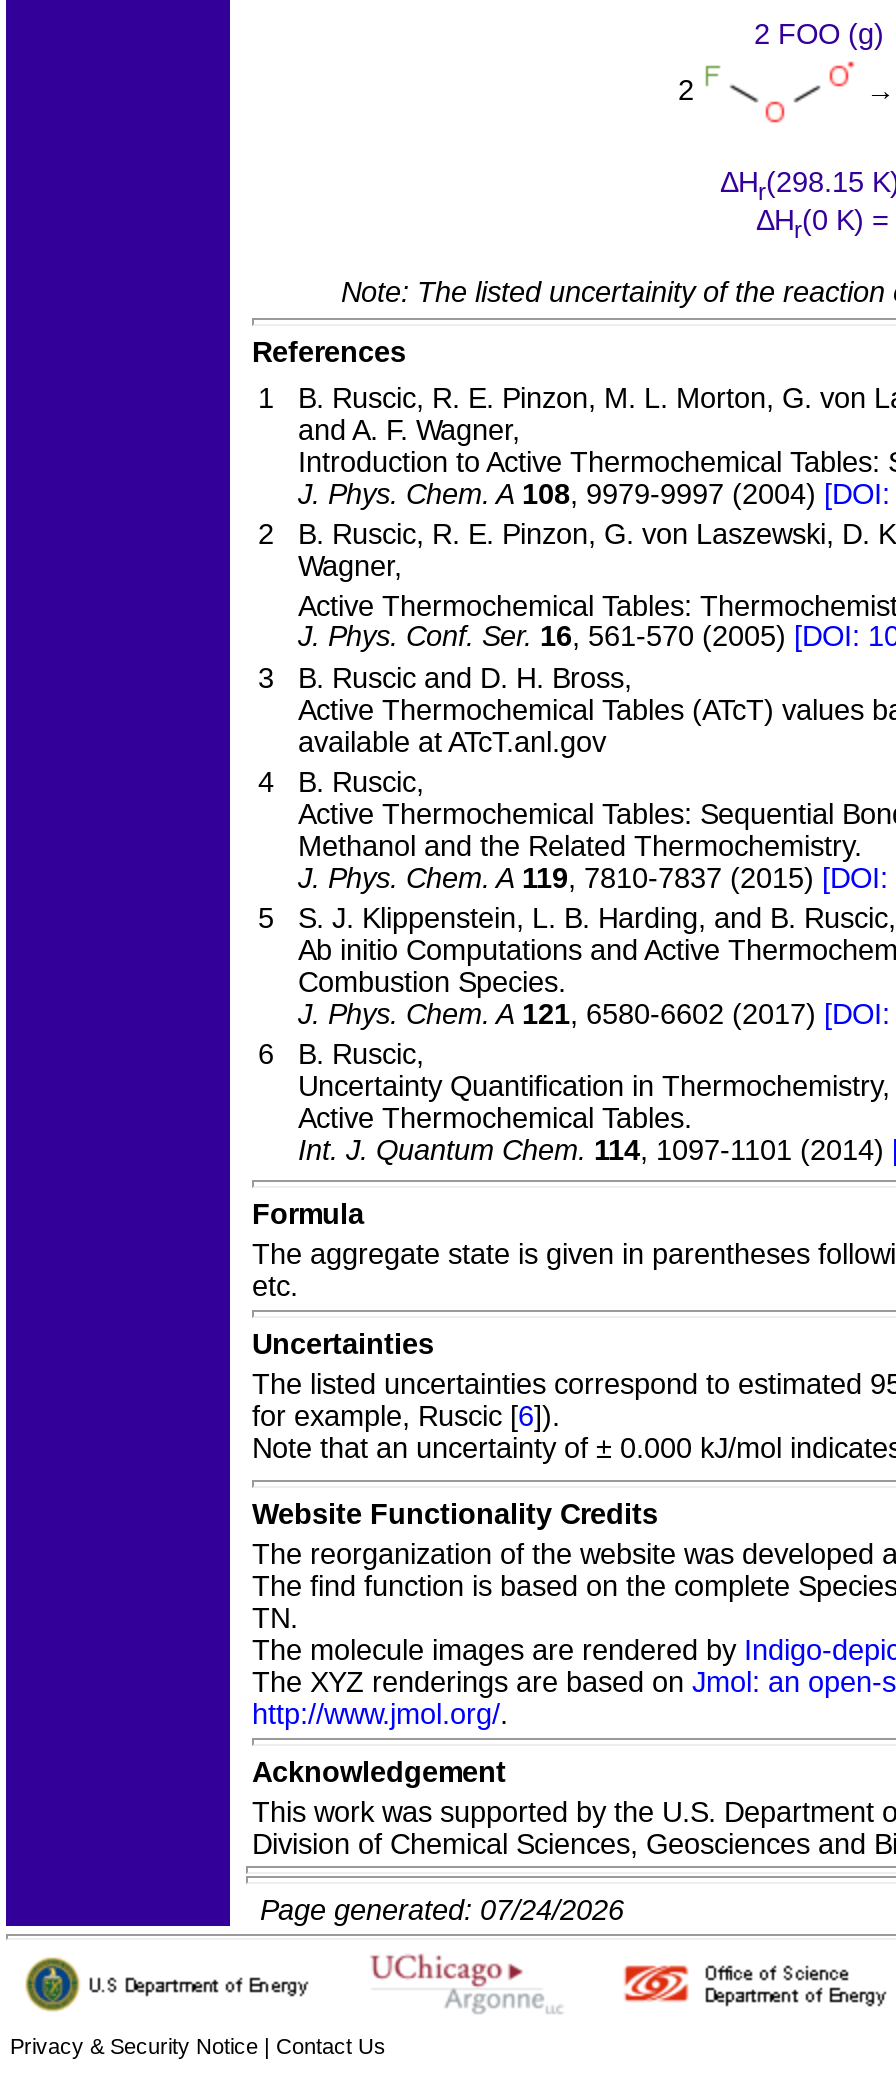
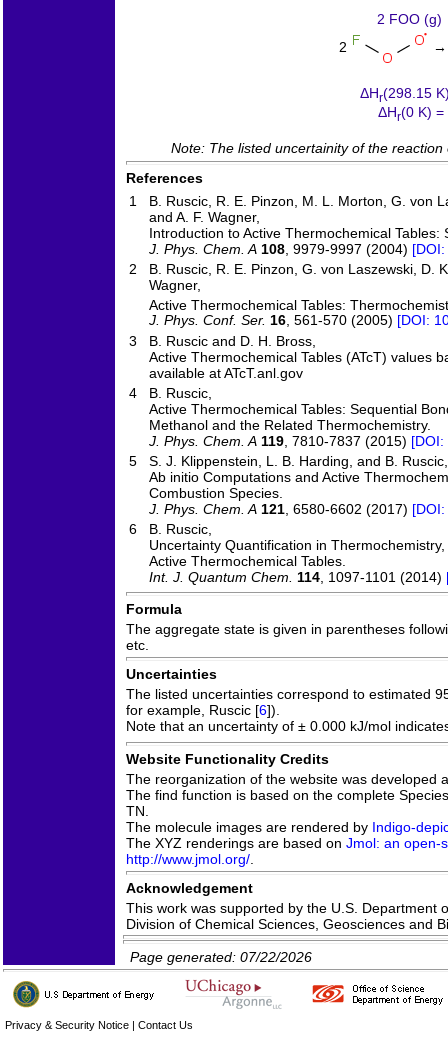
[260,1894,624,1926] Page generated: 07/24/2026 -> [130,949,312,965] Page generated: 07/22/2026

